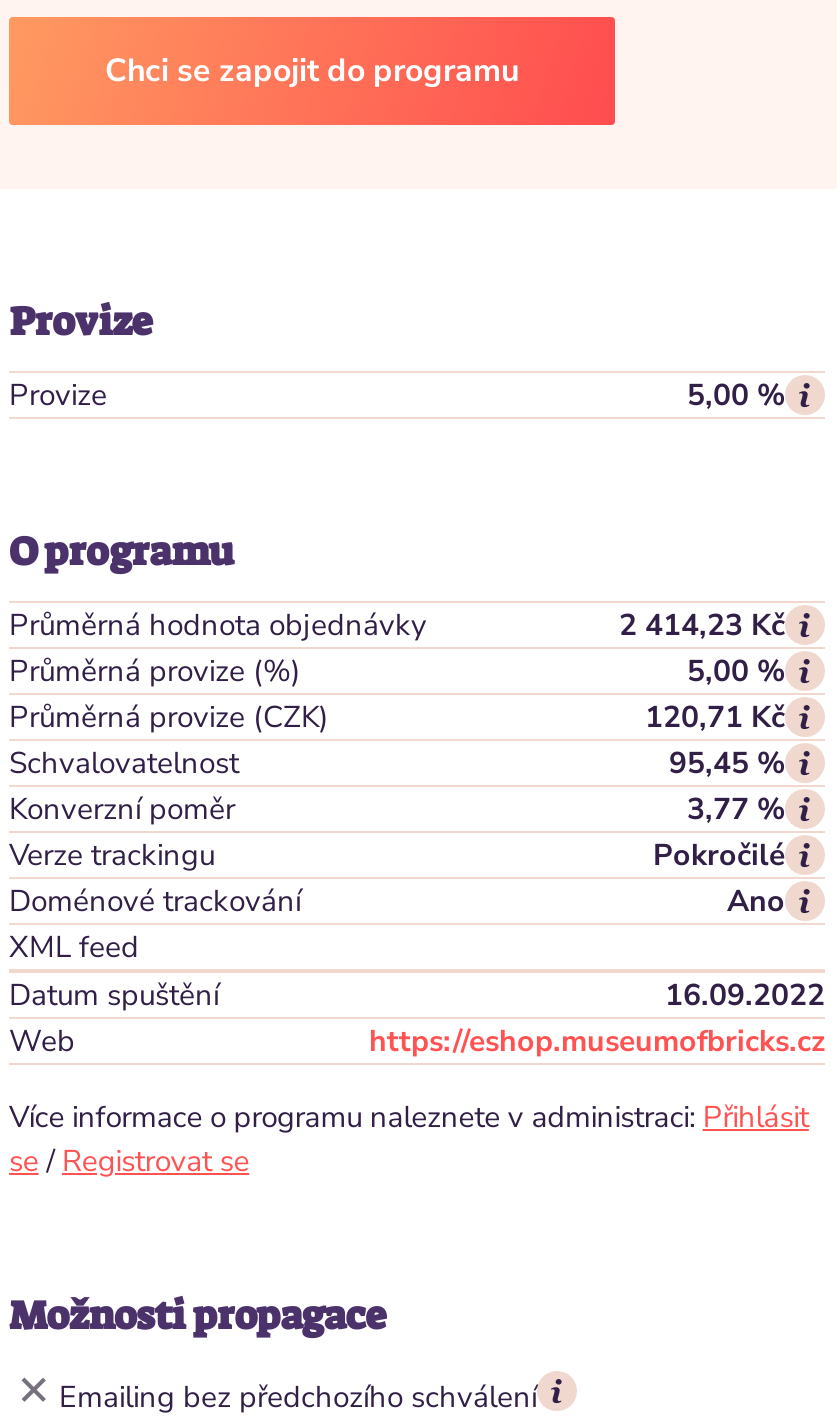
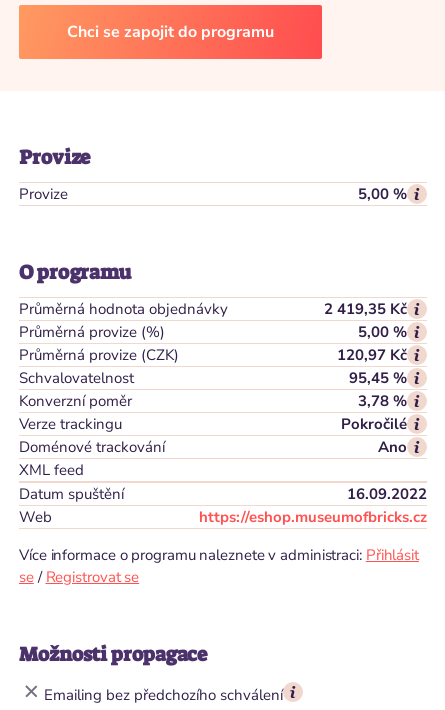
[619,605,785,645] 2 414,23 Kč -> [324,299,407,319] 2 419,35 Kč
[645,697,785,737] 120,71 Kč -> [337,345,407,365] 120,97 Kč
[687,789,785,829] 3,77 % -> [358,391,407,411] 3,78 %

